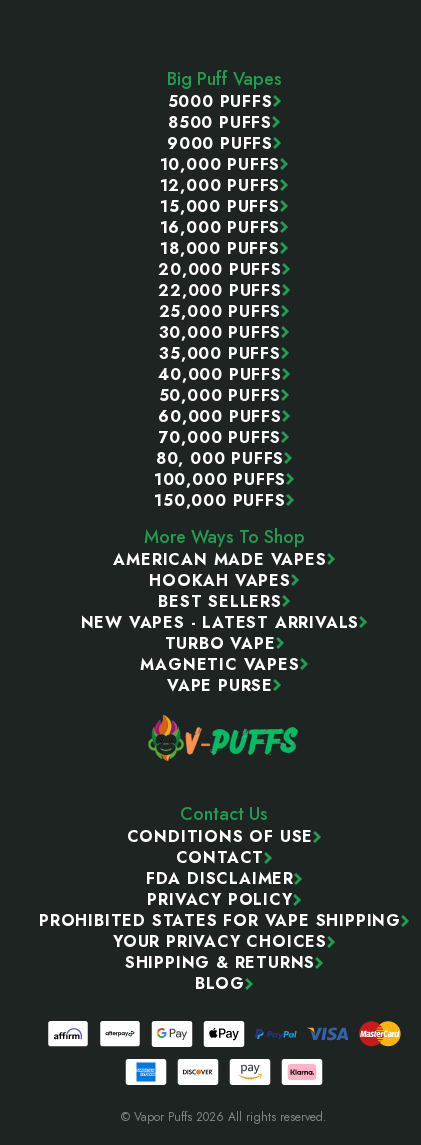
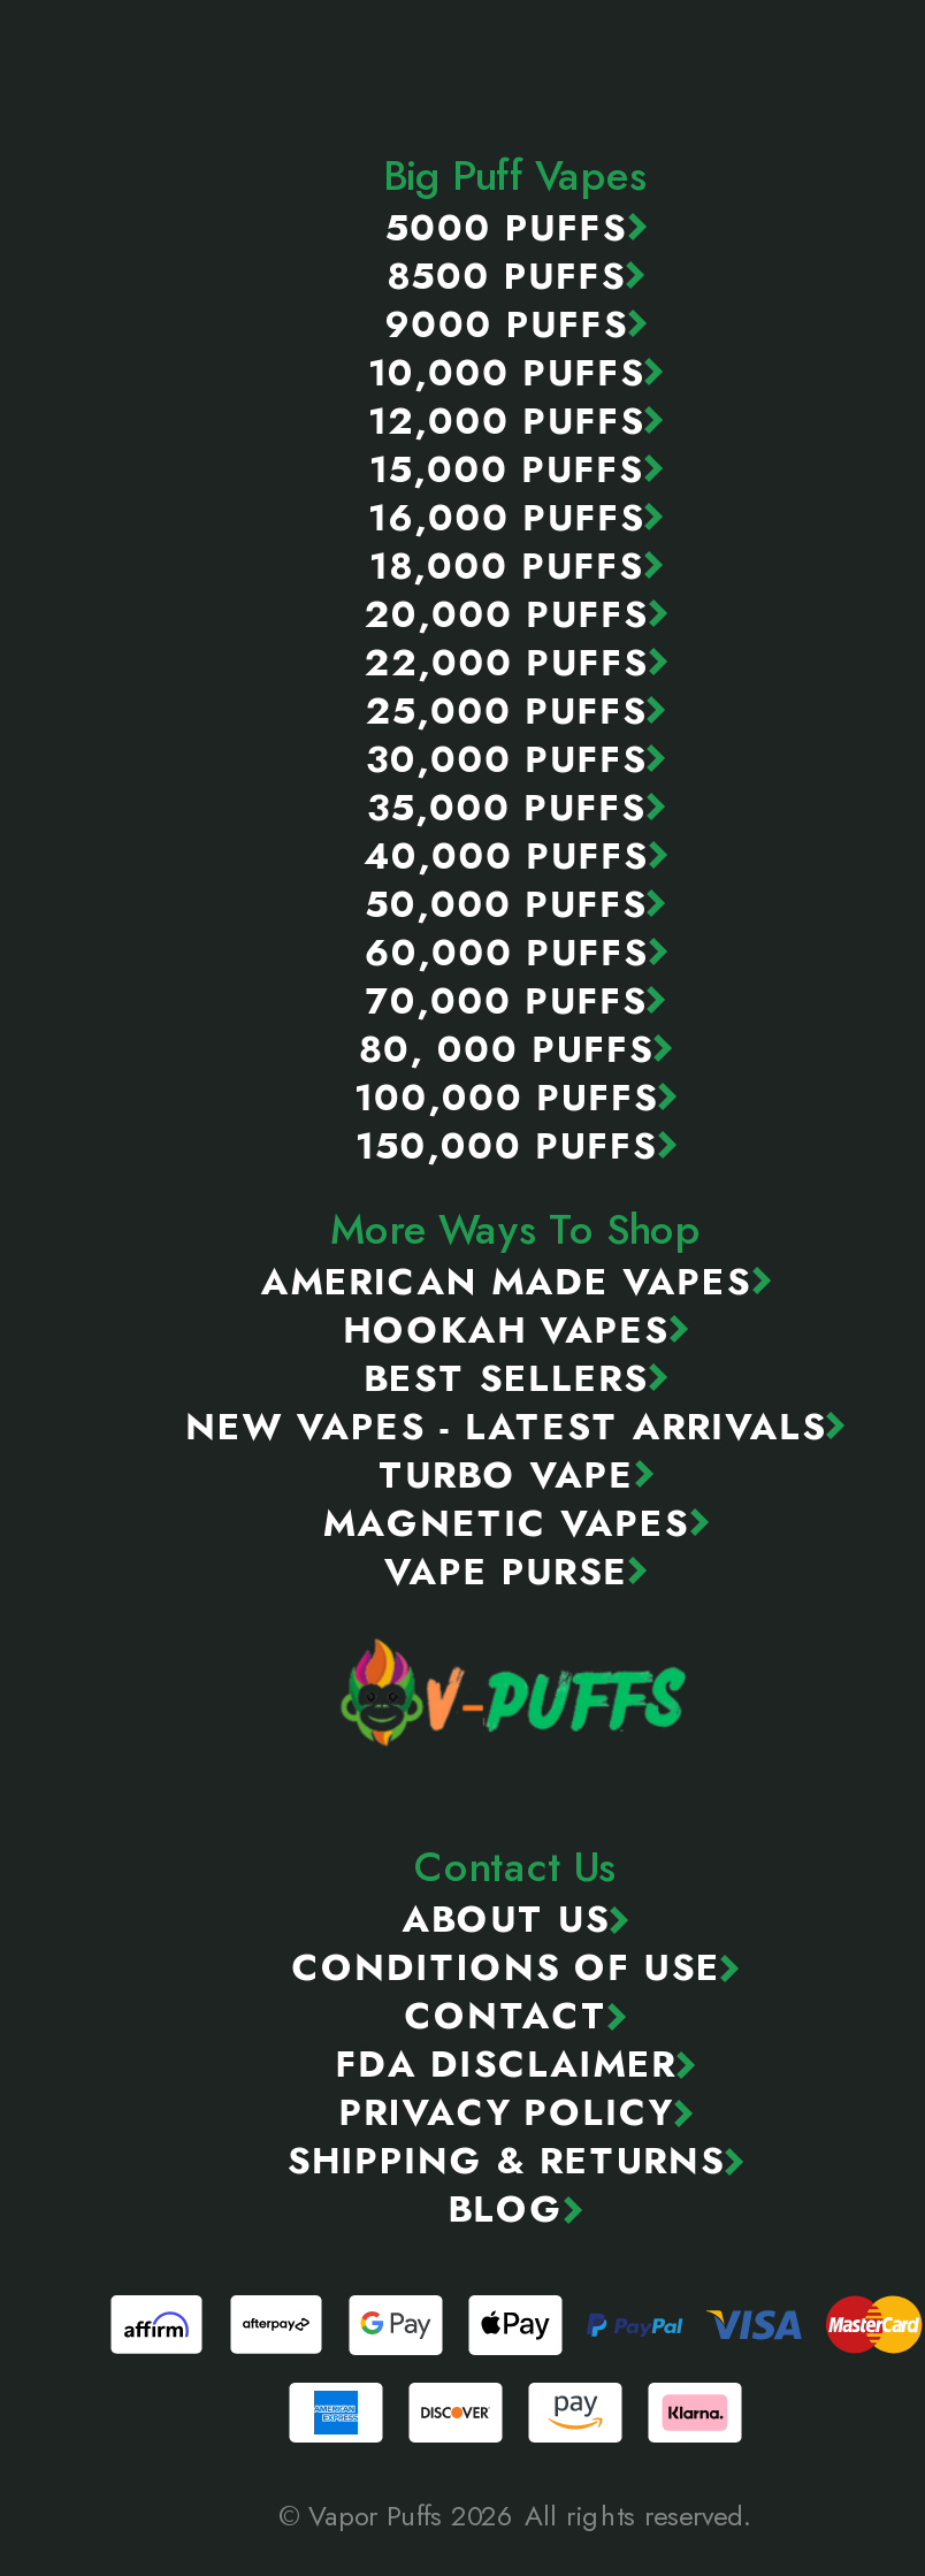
moved [127,825,313,911] -> [292,1941,721,2139]: CONDITIONS OF USE | CONTACT | FDA DISCLAIMER | PRIVACY POLICY
none -> [402,1893,610,1946] ABOUT US
[39,909,401,953] PROHIBITED STATES FOR VAPE SHIPPING | YOUR PRIVACY CHOICES -> none

